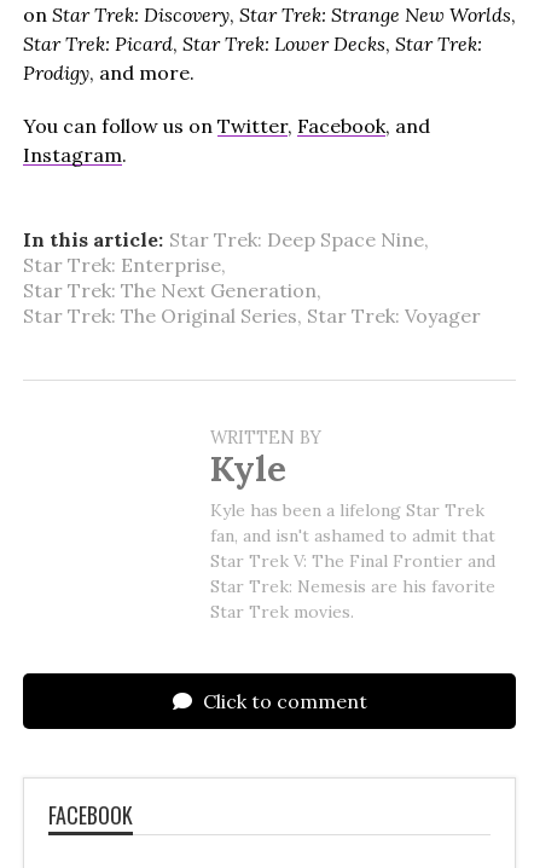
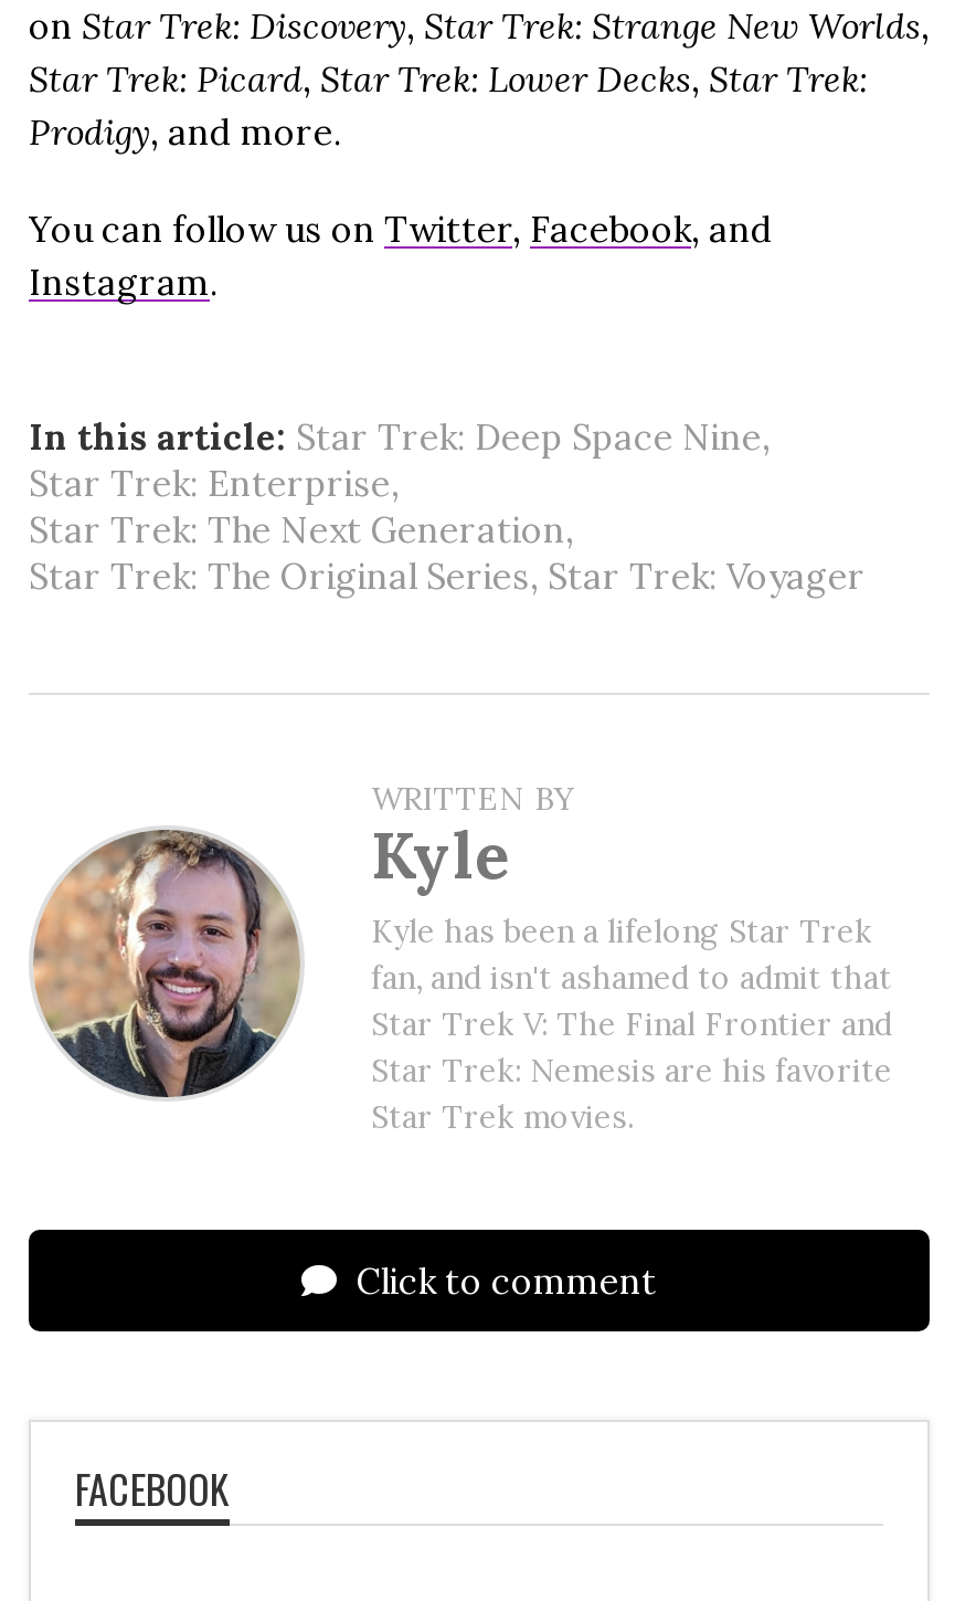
none -> [31,826,303,1100] [image]

